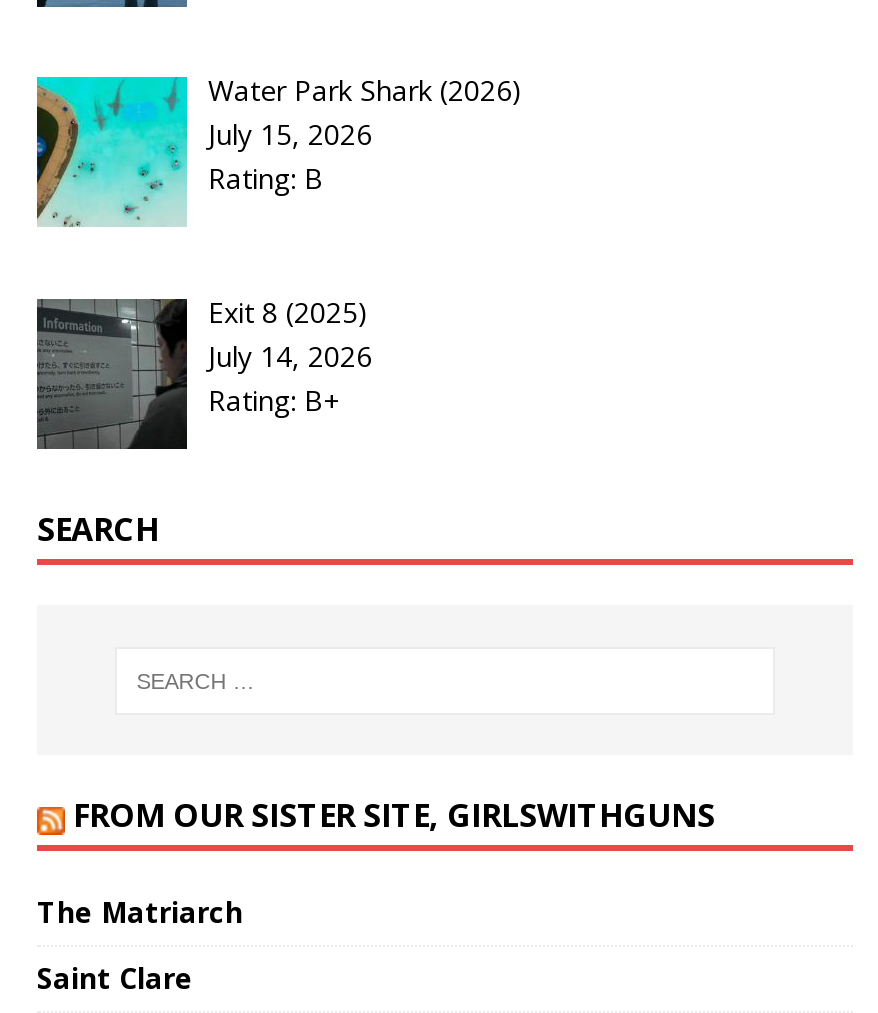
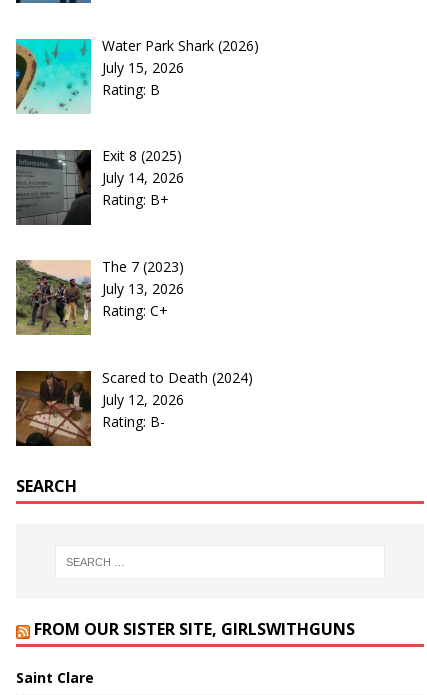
none -> [15,257,183,336] [image] | The 7 (2023) | July 13, 2026 | Rating: C+
none -> [16,368,252,439] [image] | Scared to Death (2024) | July 12, 2026 | Rating: B-
moved [37,508,715,838] -> [16,475,355,640]: SEARCH | FROM OUR SISTER SITE, GIRLSWITHGUNS
[37,894,243,932] The Matriarch -> none

